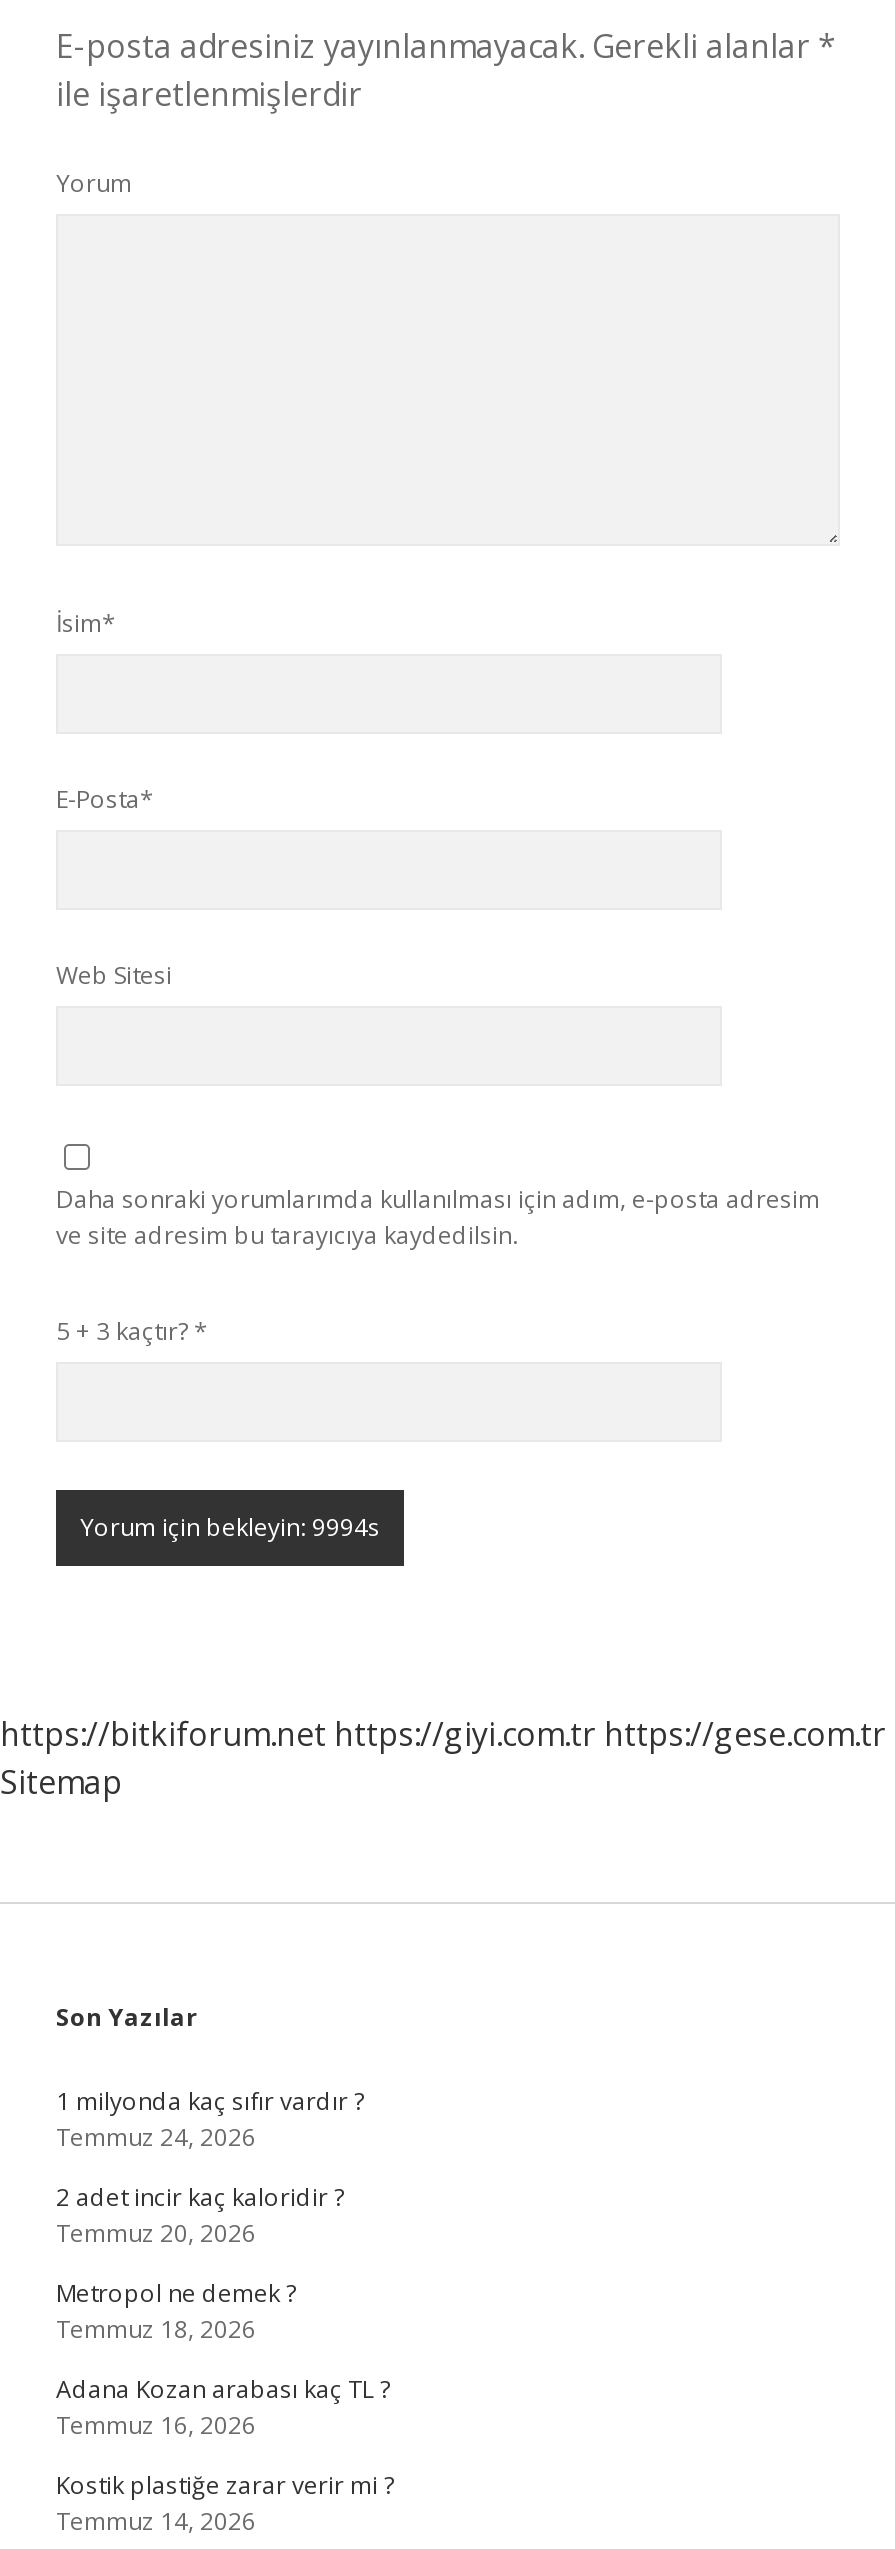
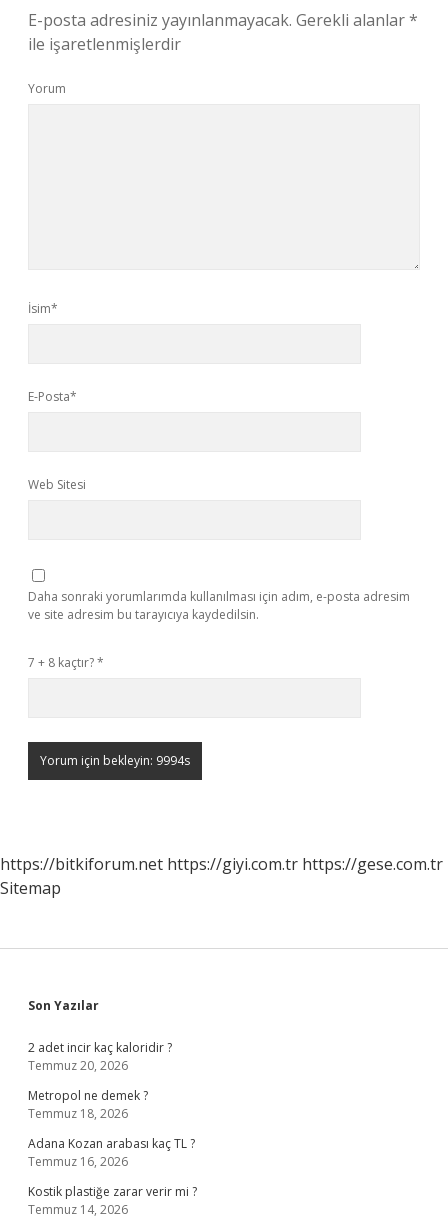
[56,1314,208,1348] 5 + 3 kaçtır? * -> [28,654,104,671] 7 + 8 kaçtır? *
[56,2084,364,2154] 1 milyonda kaç sıfır vardır ? | Temmuz 24, 2026 -> none

